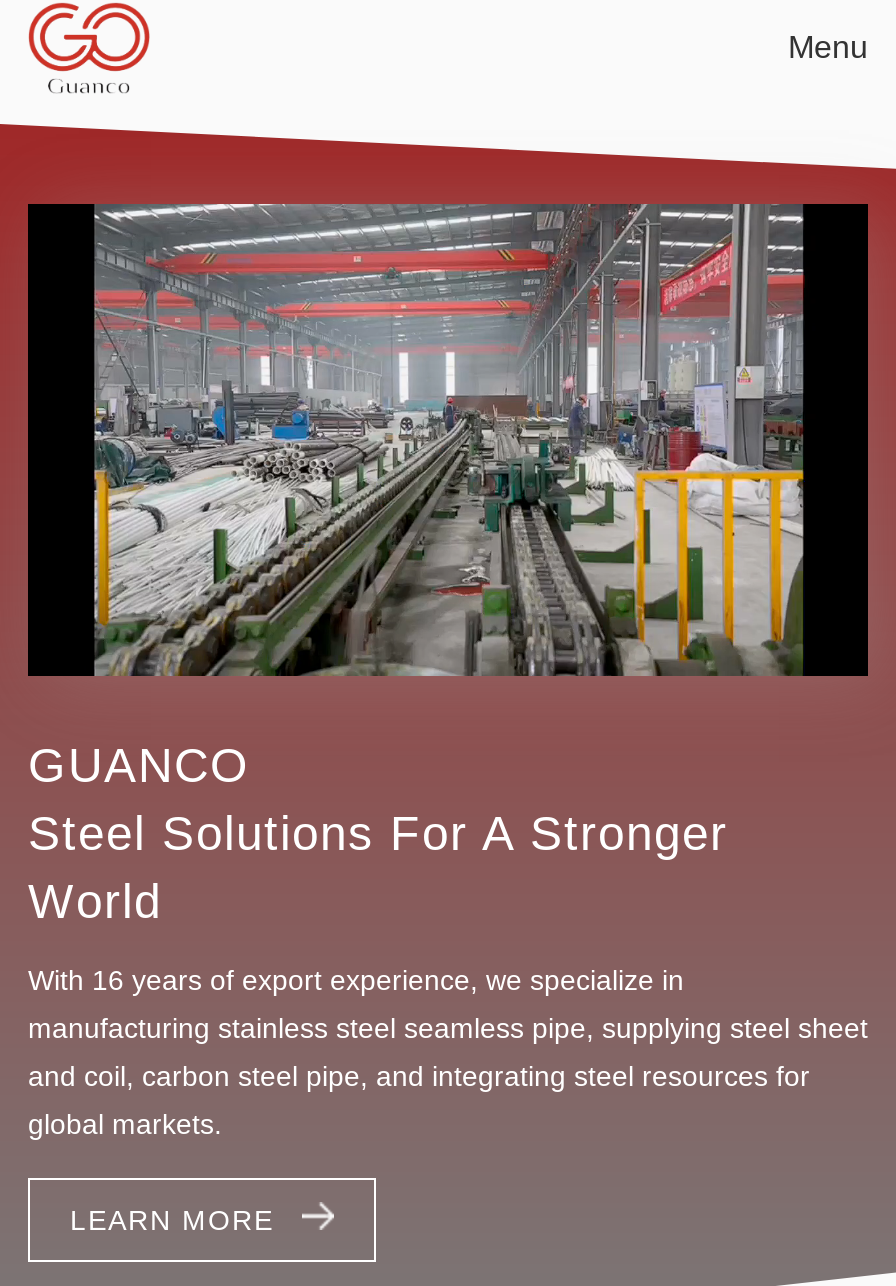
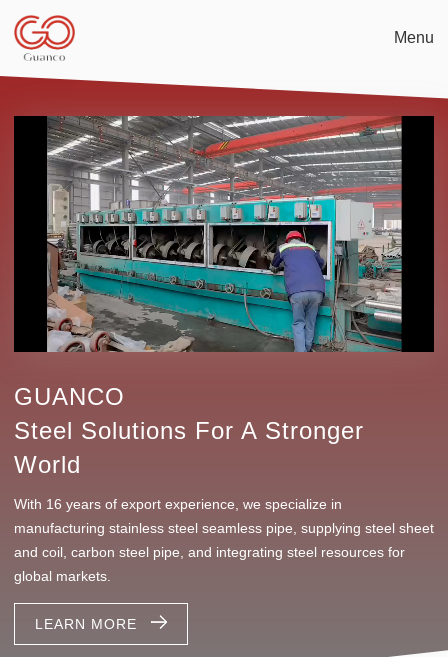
[94,202,806,678] [image] -> [47,115,403,353] [image]

